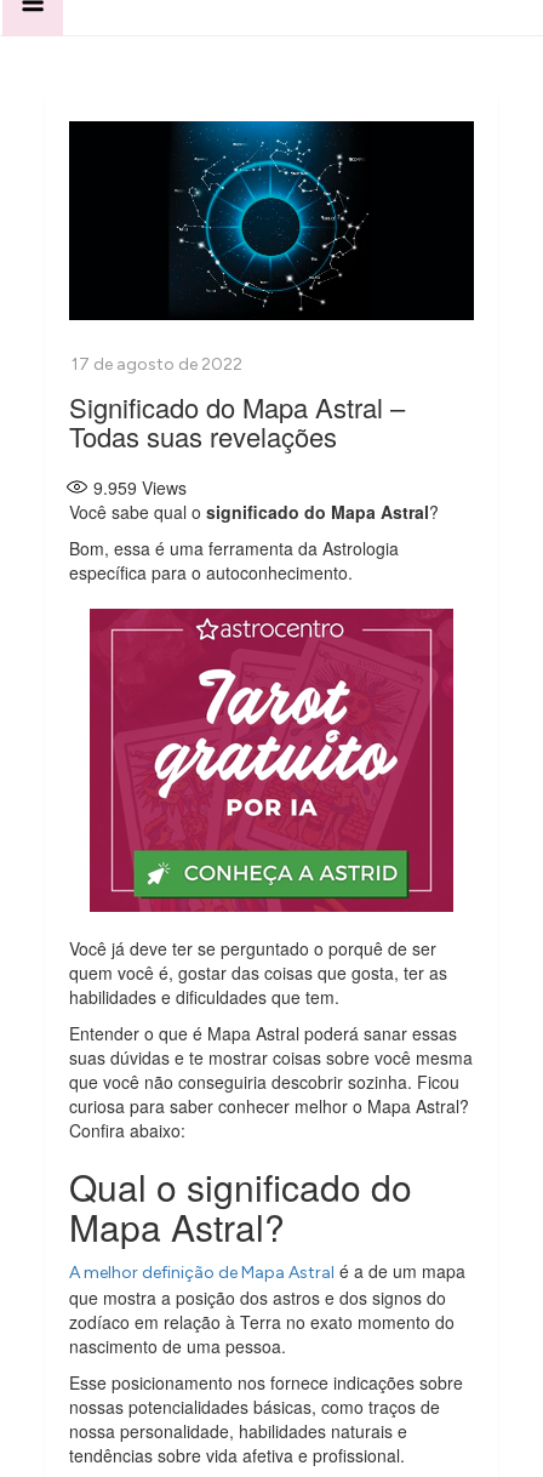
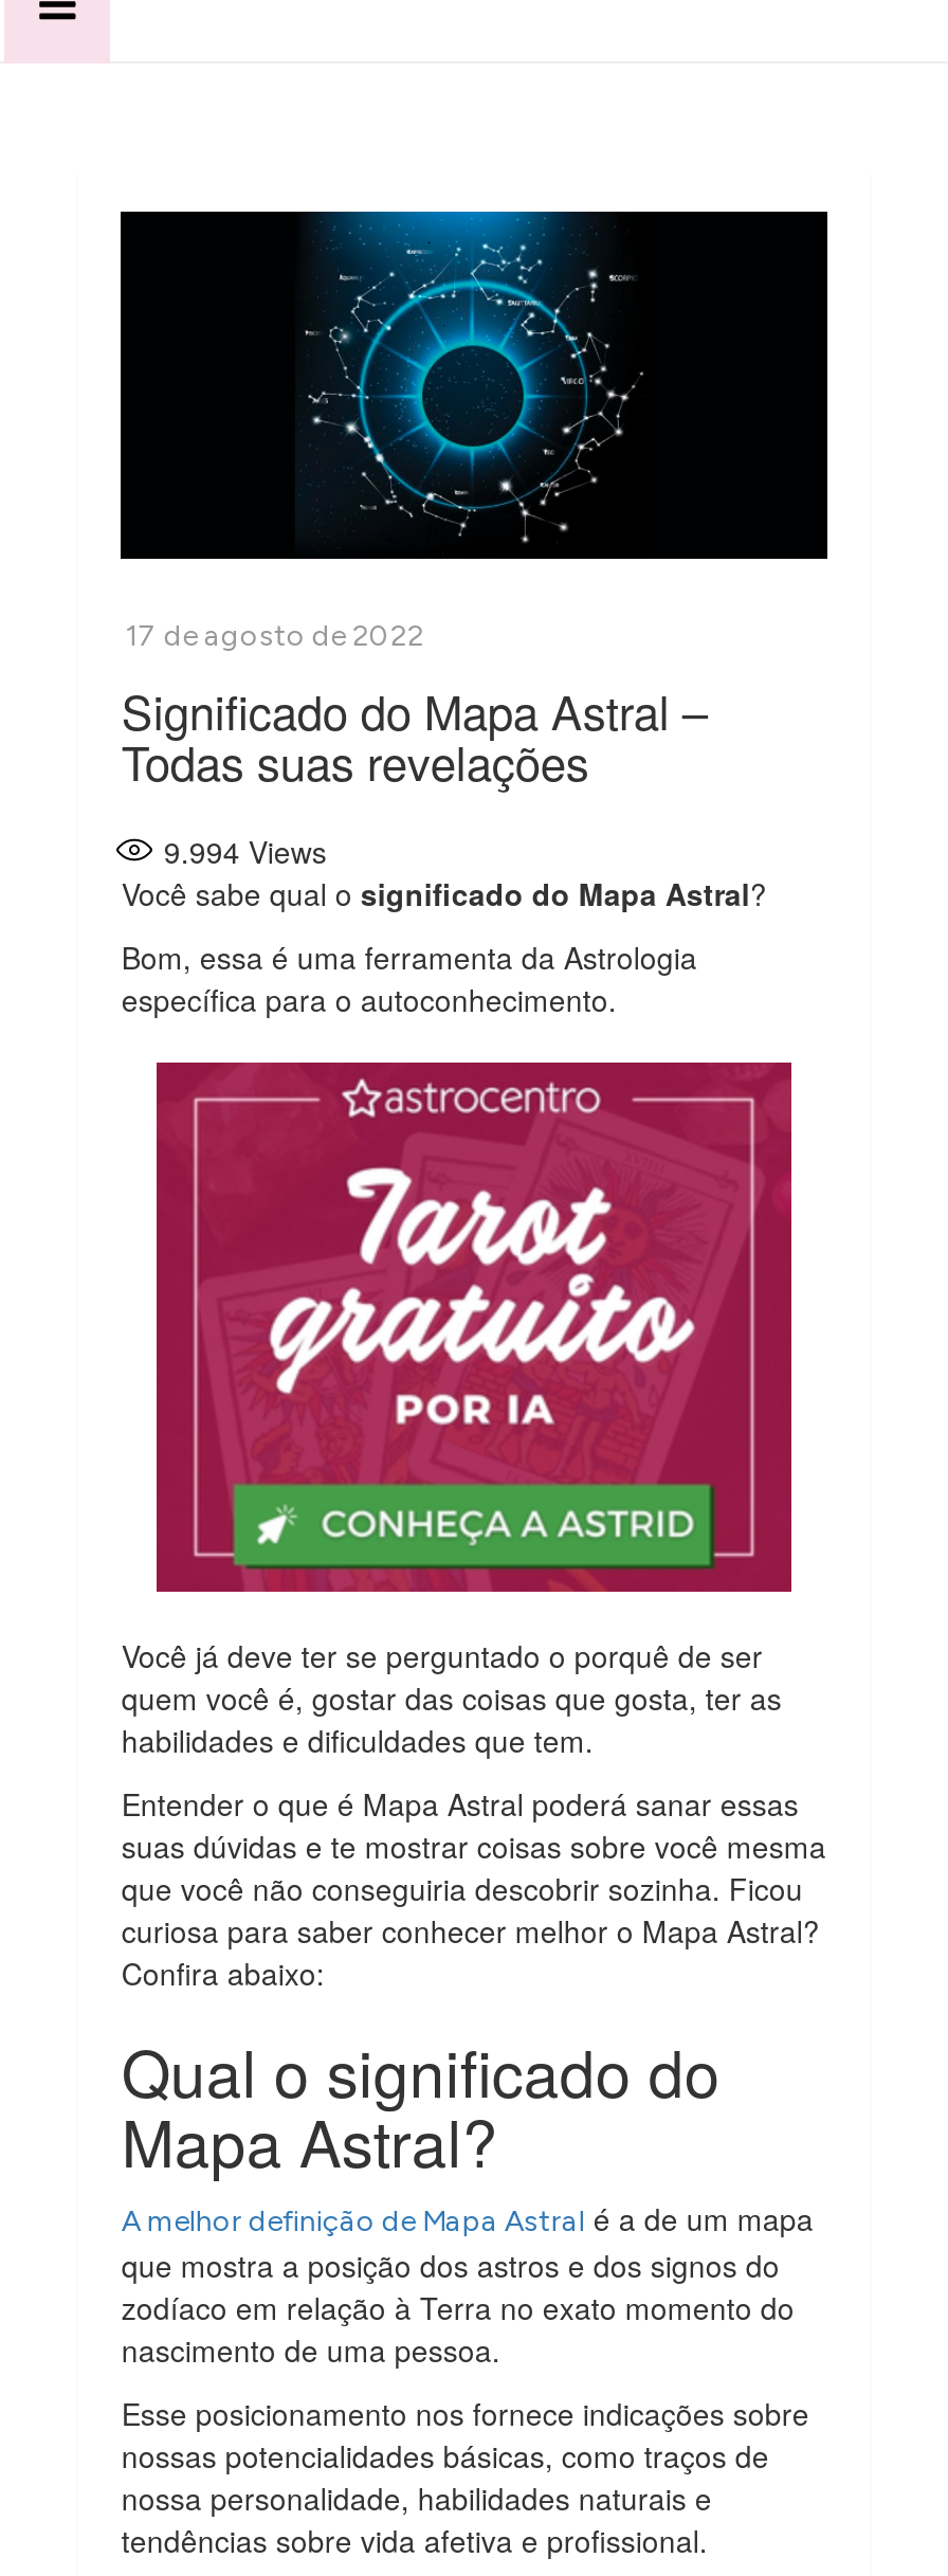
[94,476,187,500] 9.959 Views -> [164,831,327,873] 9.994 Views

